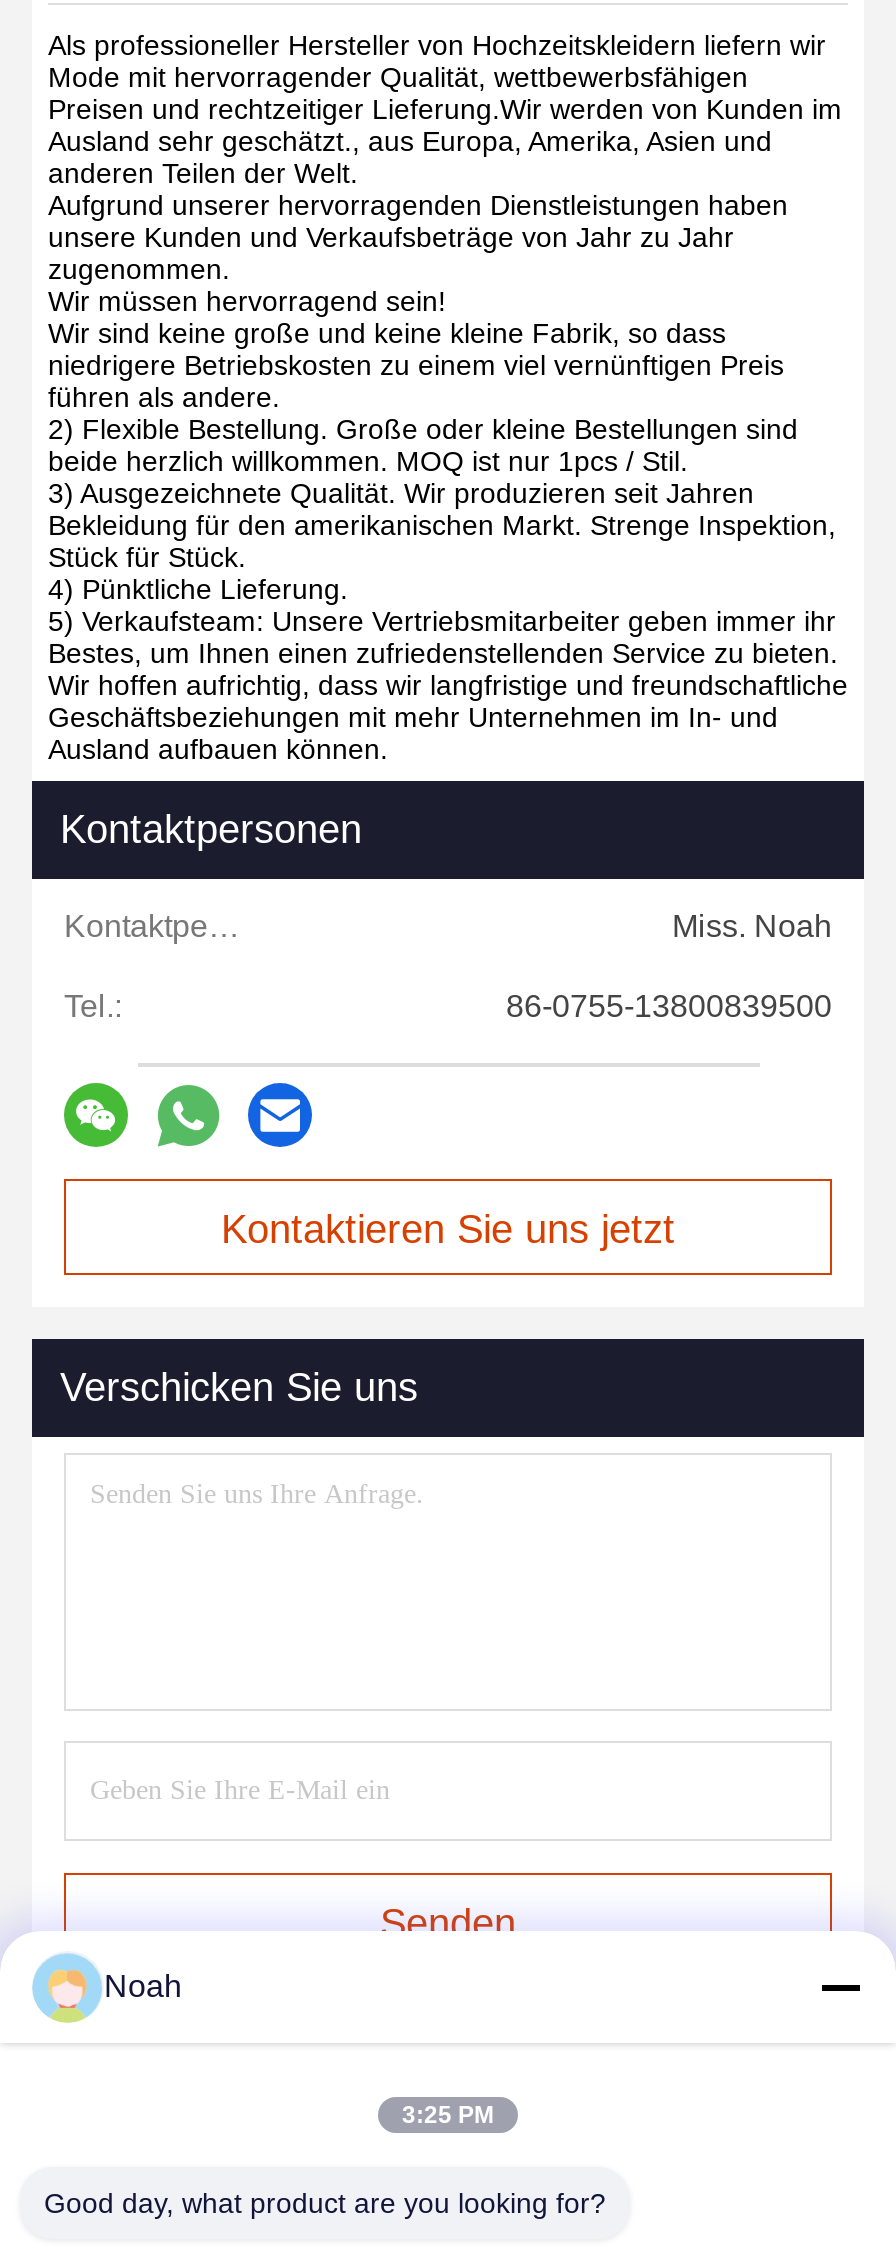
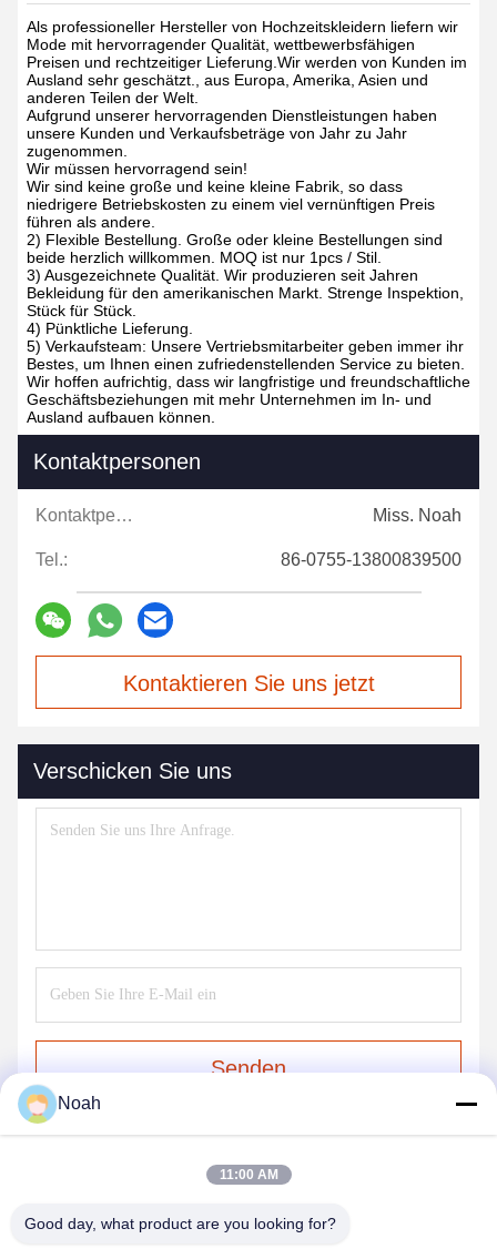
[402,2101,494,2129] 3:25 PM -> [219,1167,278,1182] 11:00 AM

